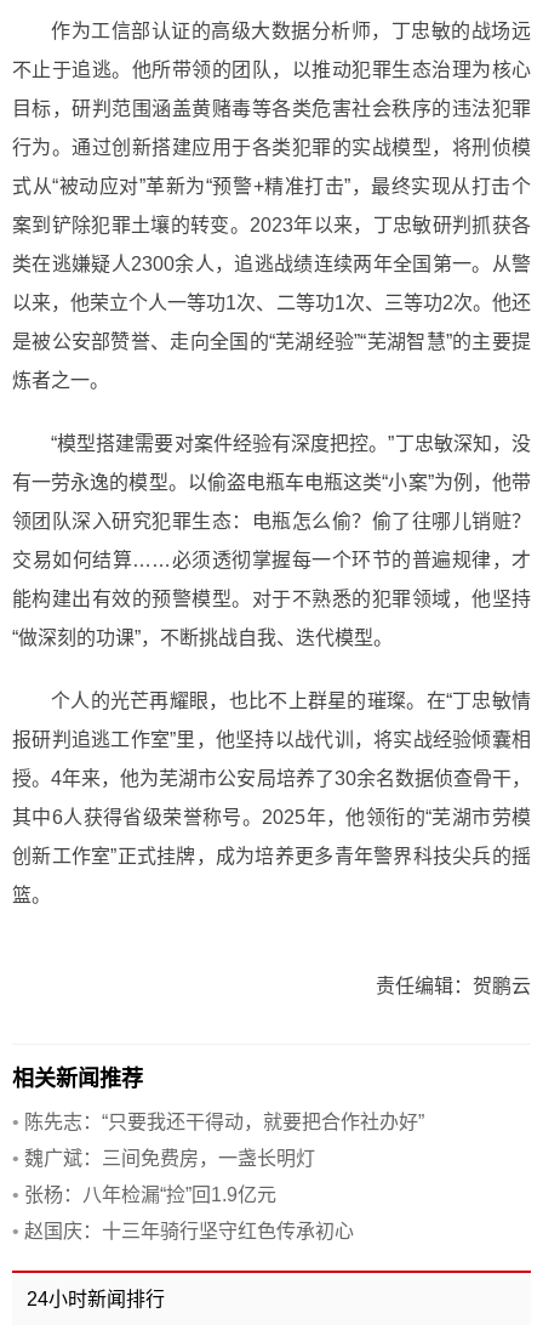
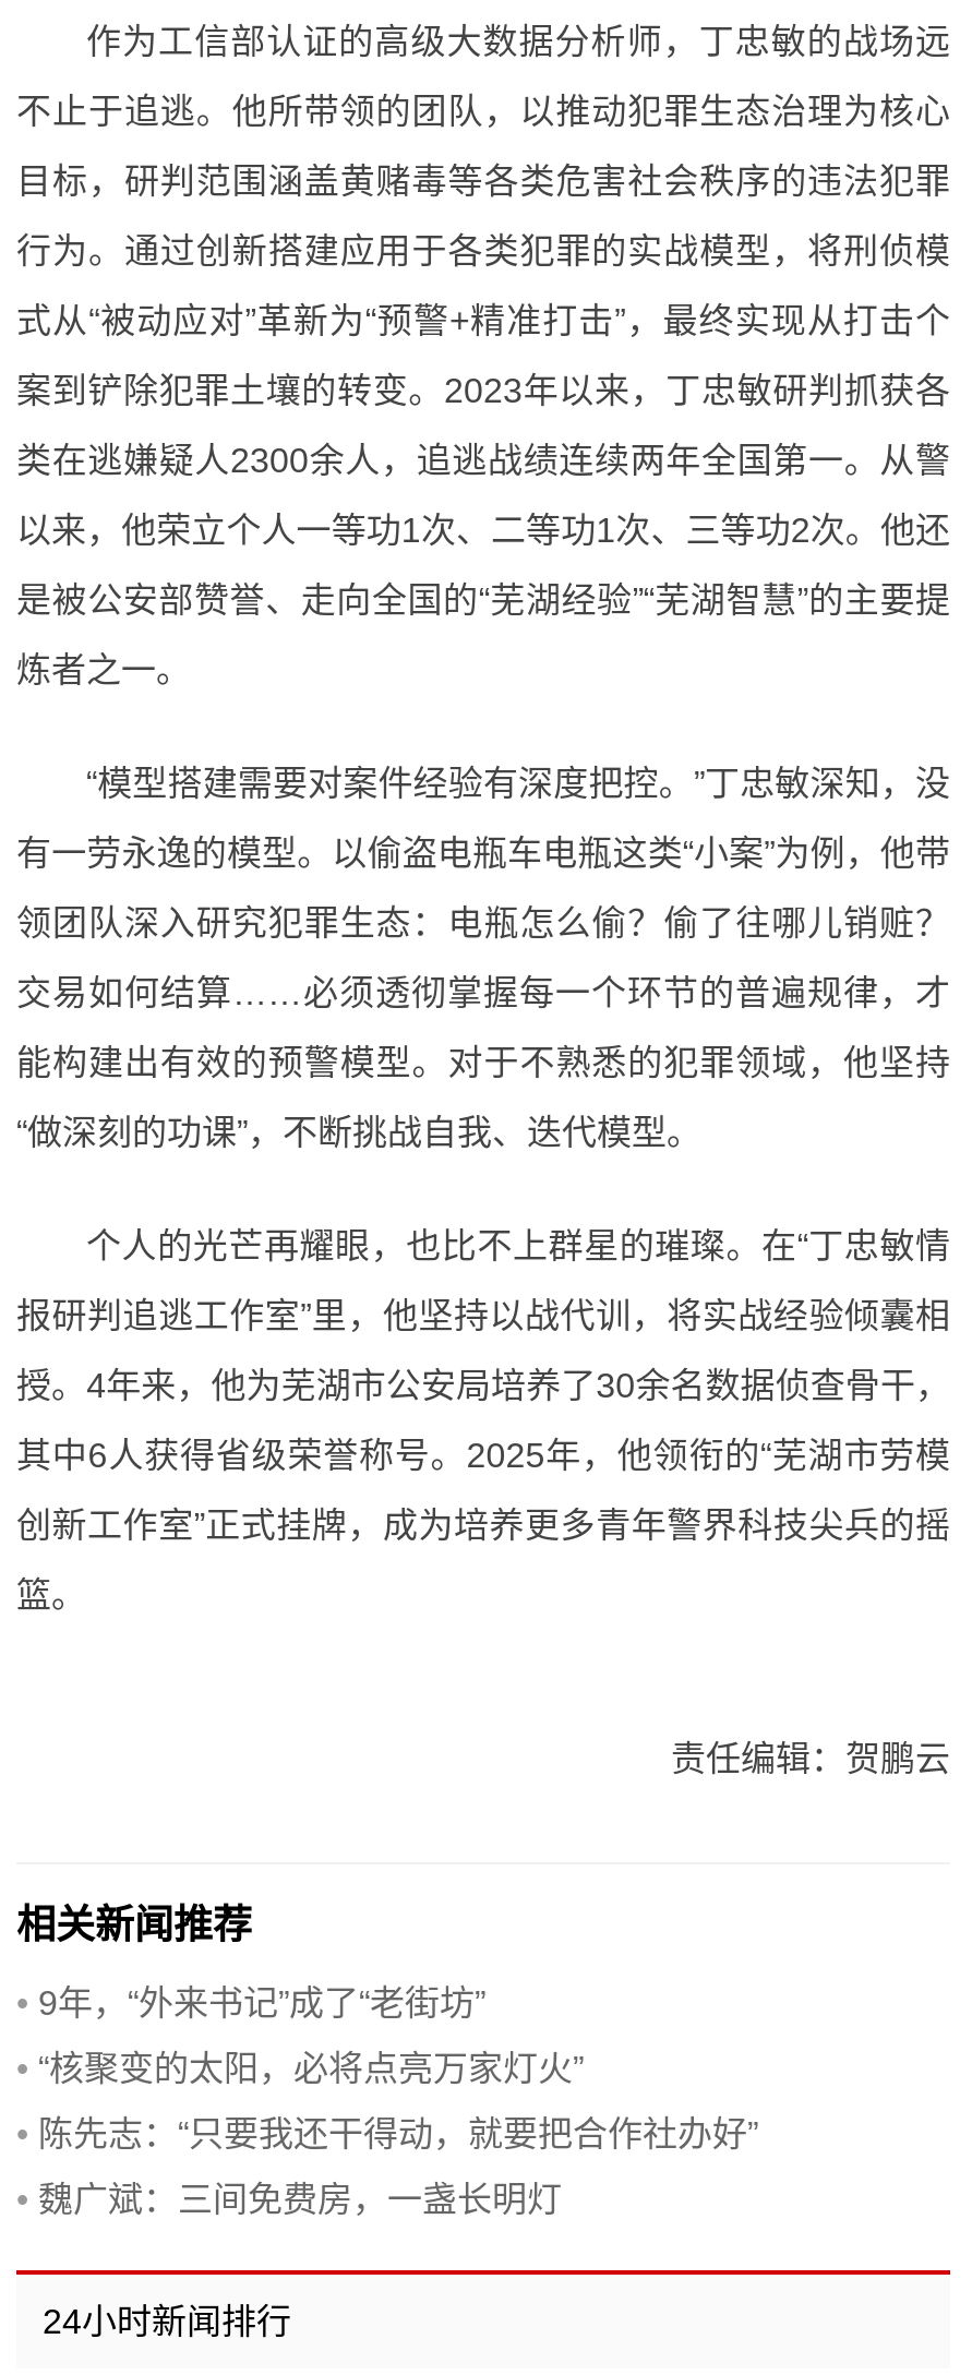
none -> [16,1984,584,2087] • 9年，“外来书记”成了“老街坊” | • “核聚变的太阳，必将点亮万家灯火”
moved [12,1112,424,1169] -> [16,2115,758,2218]: • 陈先志：“只要我还干得动，就要把合作社办好” | • 魏广斌：三间免费房，一盏长明灯
[12,1184,354,1241] • 张杨：八年检漏“捡”回1.9亿元 | • 赵国庆：十三年骑行坚守红色传承初心 -> none

